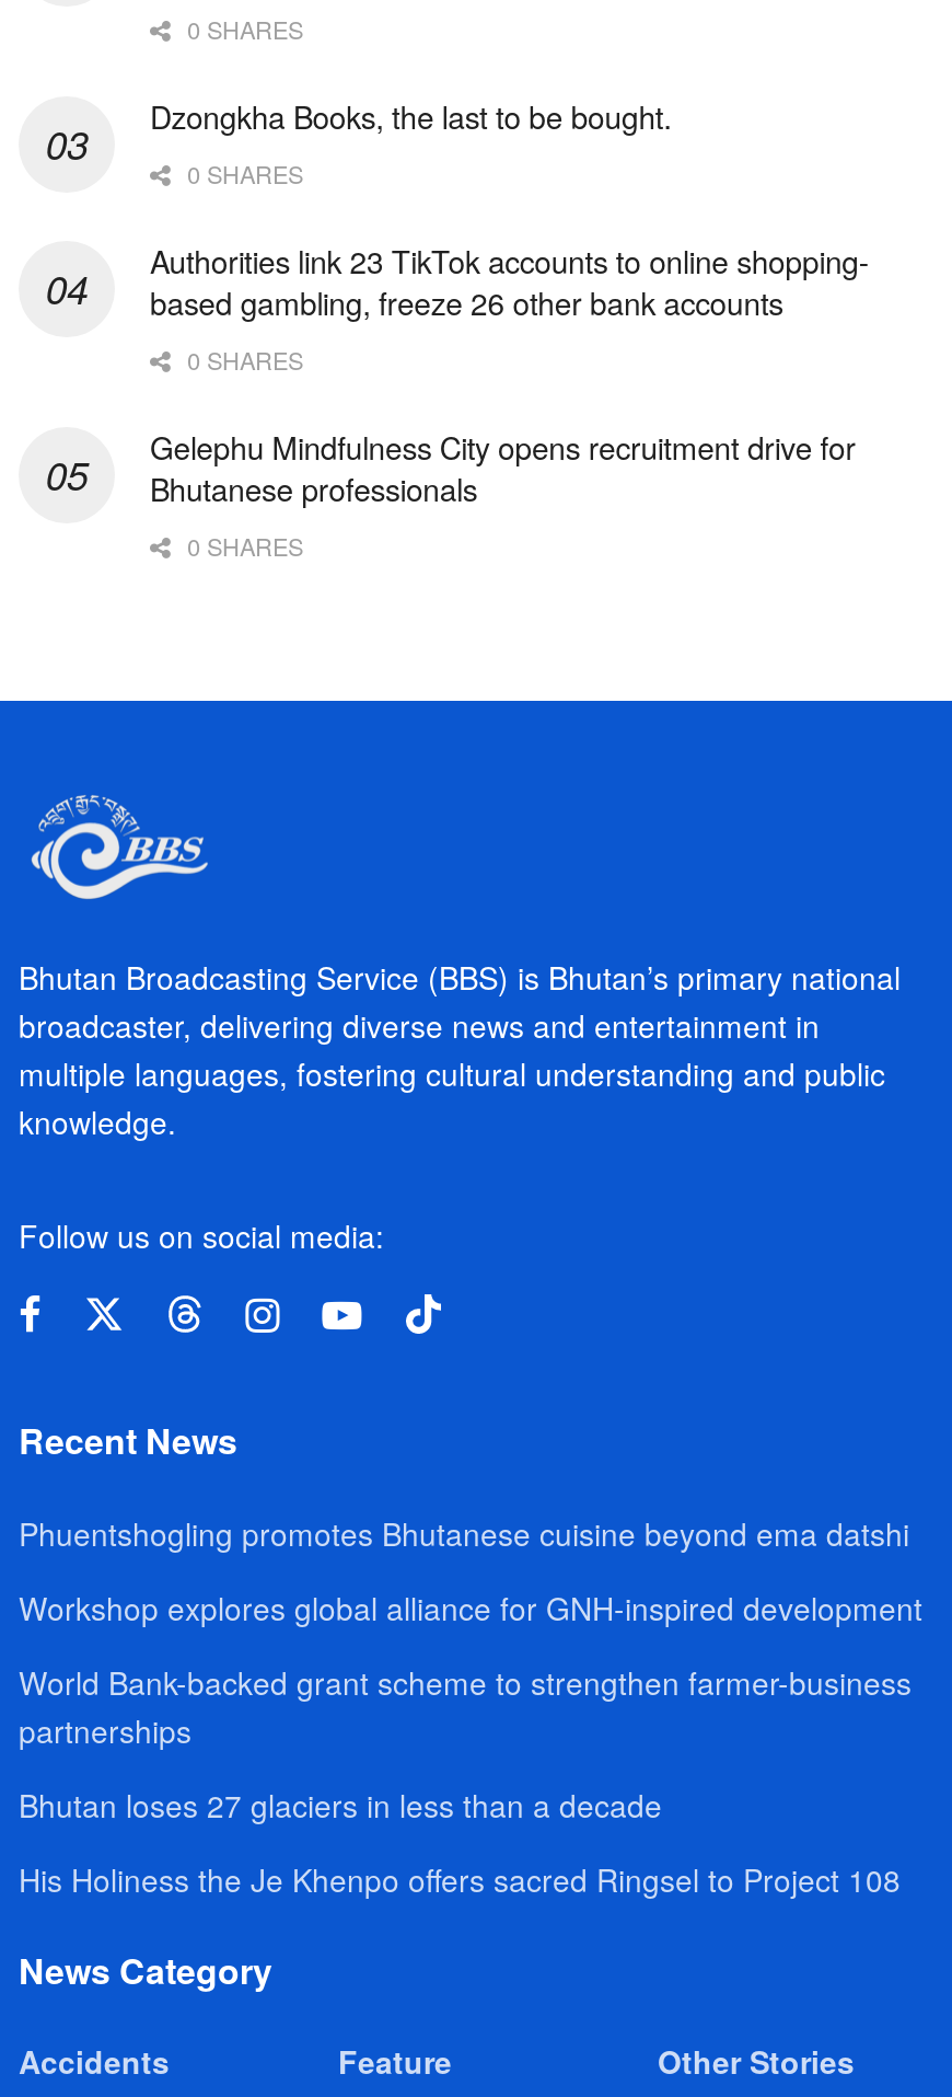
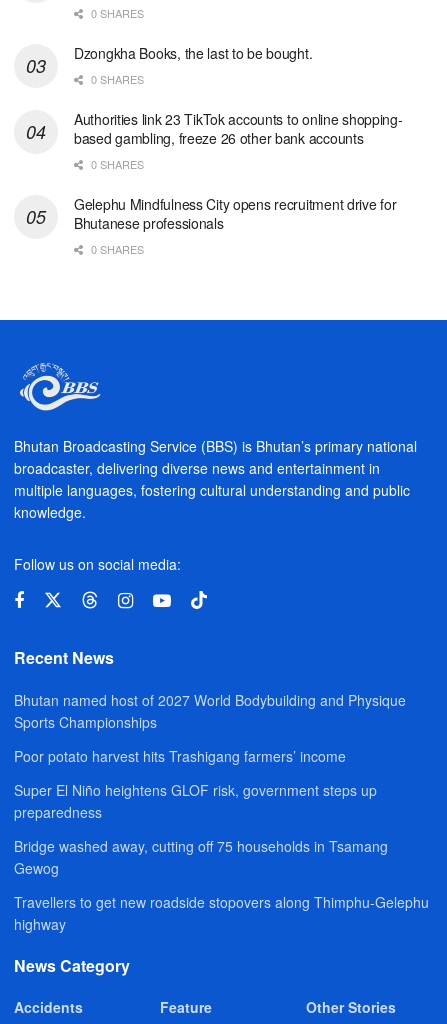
[19,1510,909,1554] Phuentshogling promotes Bhutanese cuisine beyond ema datshi -> [14,690,406,732] Bhutan named host of 2027 World Bodybuilding and Physique | Sports Championships
[19,1585,922,1629] Workshop explores global alliance for GNH-inspired development -> [14,746,346,766] Poor potato harvest hits Trashigang farmers’ income
[19,1659,912,1751] World Bank-backed grant scheme to strengthen farmer-business | partnerships -> [14,780,377,822] Super El Niño heightens GLOF risk, government steps up | preparedness
[19,1782,662,1826] Bhutan loses 27 glaciers in less than a decade -> [14,836,388,878] Bridge washed away, cutting off 75 households in Tsamang | Gewog
[19,1857,901,1900] His Holiness the Je Khenpo offers sacred Ringsel to Project 108 -> [14,892,429,934] Travellers to get new roadside stopovers along Thimphu-Gelephu | highway

